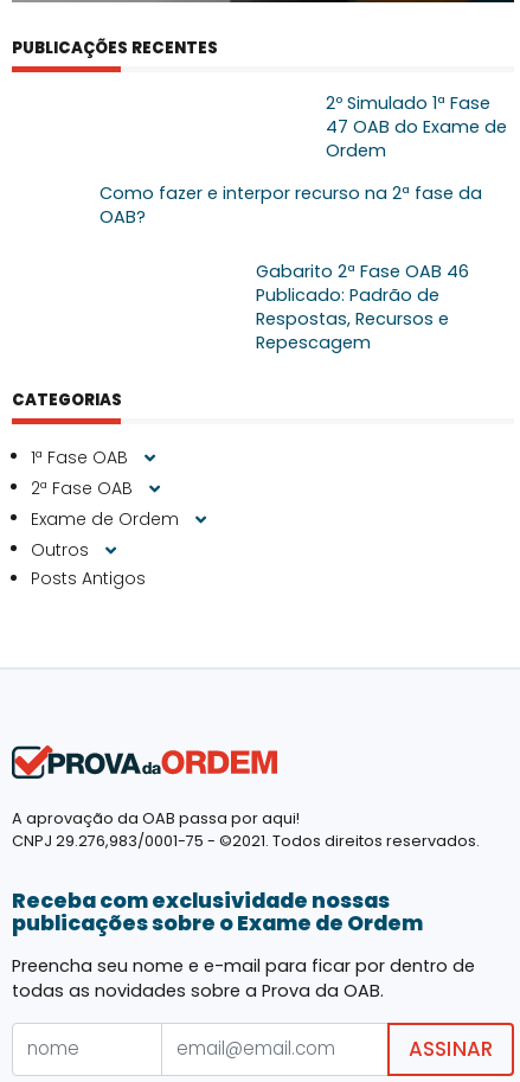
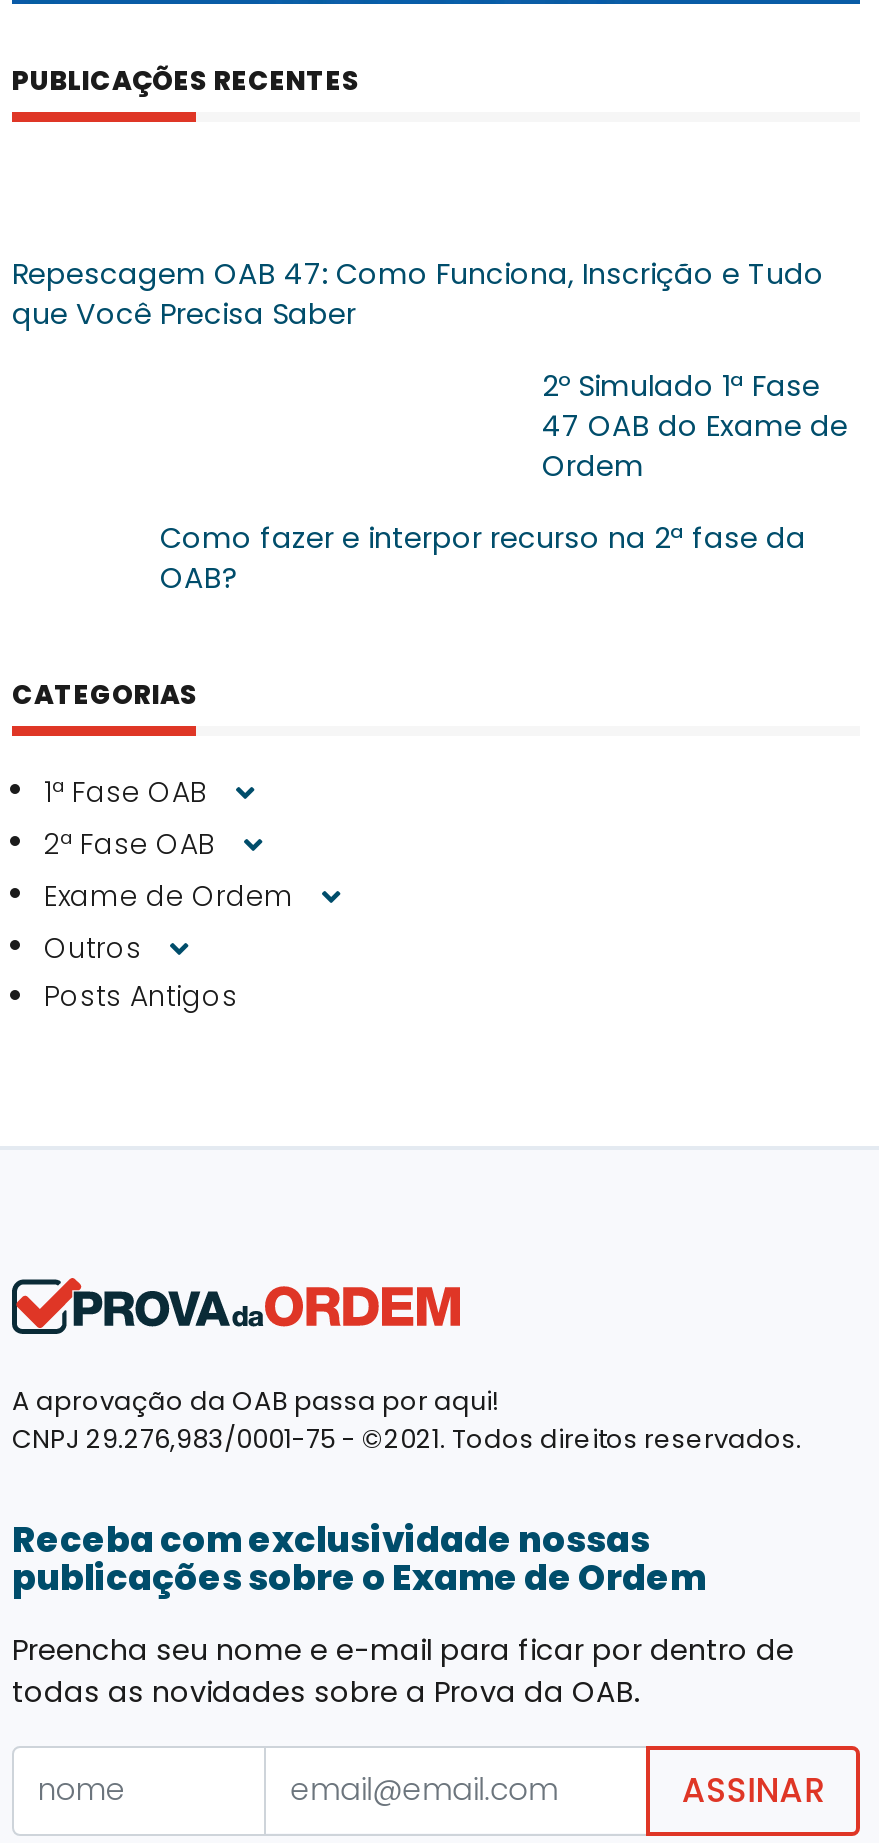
none -> [12,254,824,334] Repescagem OAB 47: Como Funciona, Inscrição e Tudo | que Você Precisa Saber
moved [99,91,507,228] -> [160,366,848,598]: 2º Simulado 1ª Fase | 47 OAB do Exame de | Ordem | Como fazer e interpor recurso na 2ª fase da | OAB?
[256,259,469,354] Gabarito 2ª Fase OAB 46 | Publicado: Padrão de | Respostas, Recursos e | Repescagem -> none

